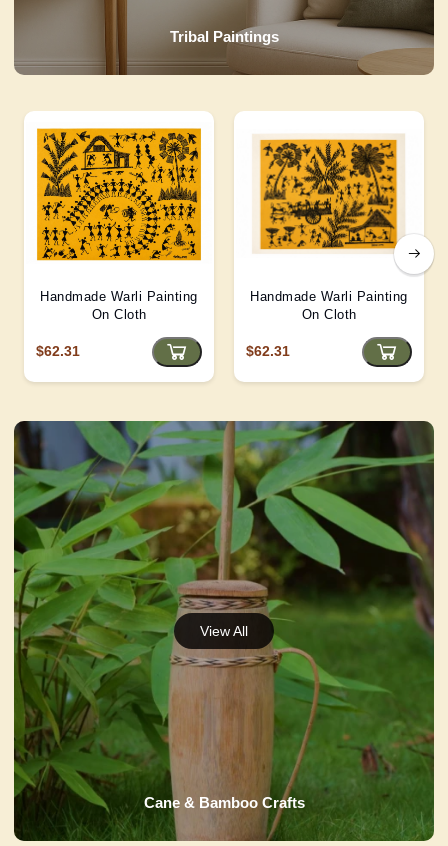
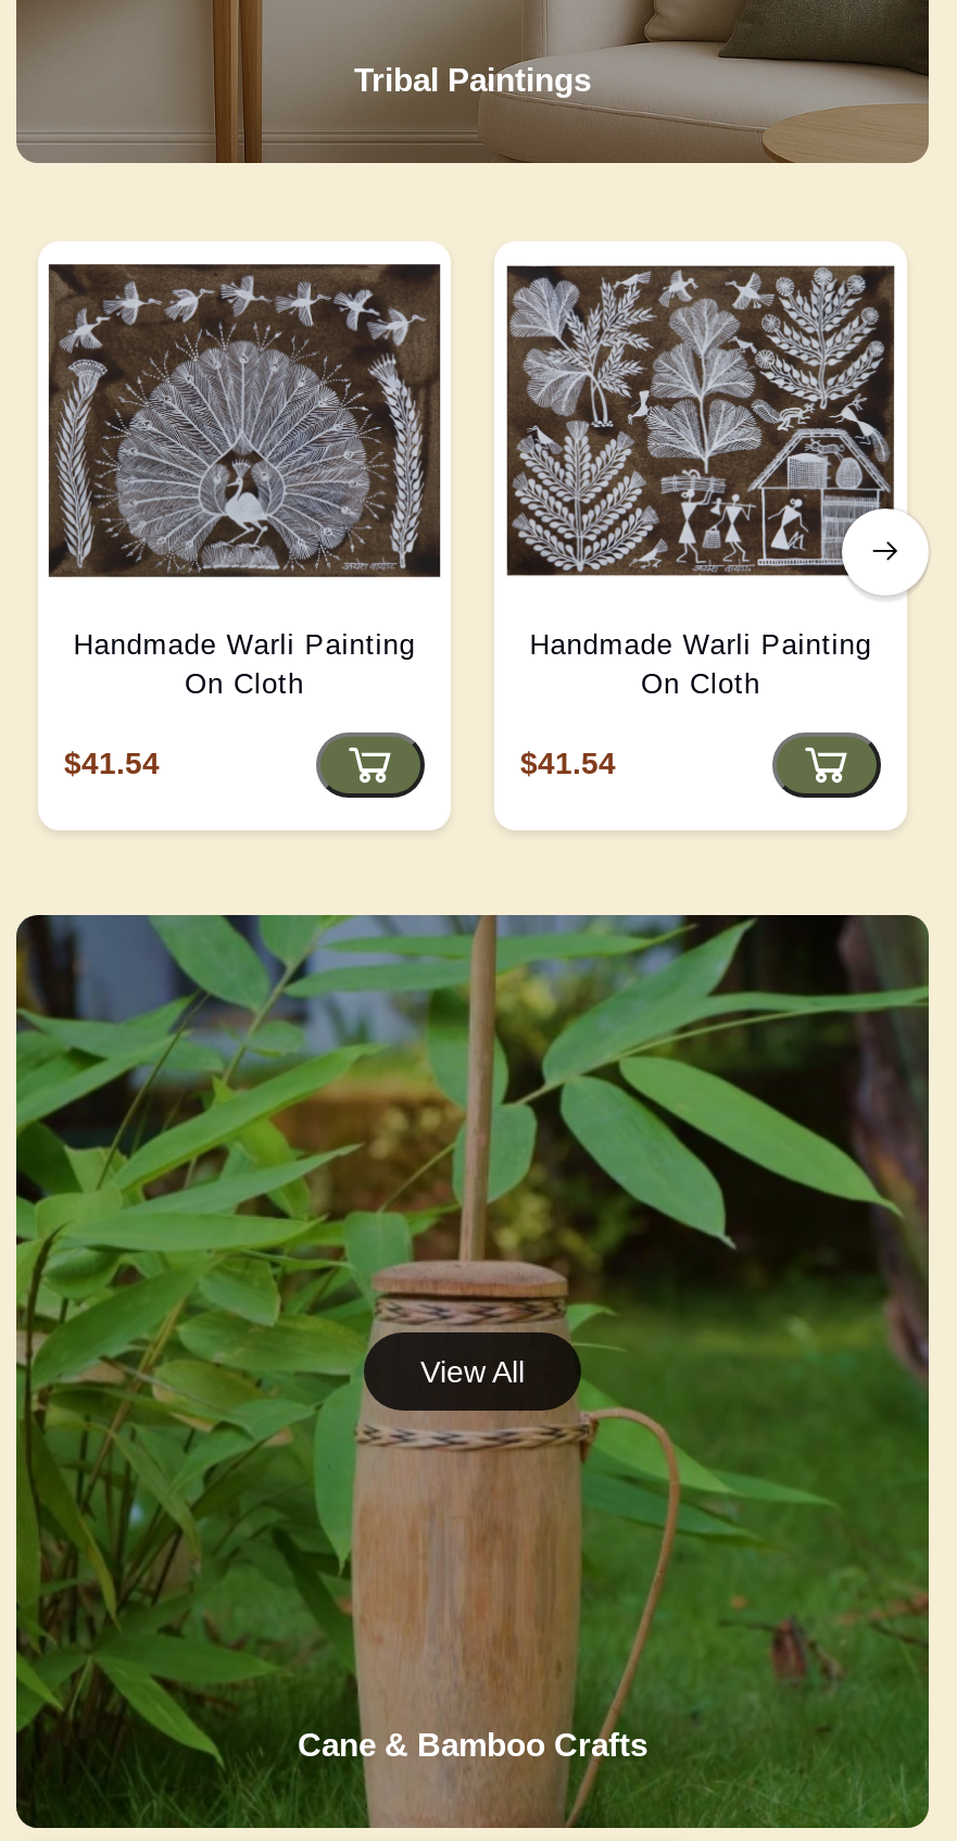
[29,121,209,266] [image] -> [47,261,442,580] [image]
[240,122,418,265] [image] -> [505,263,896,578] [image]
[36,343,80,359] $62.31 -> [64,746,160,781] $41.54
[246,343,290,359] $62.31 -> [520,746,616,781] $41.54

